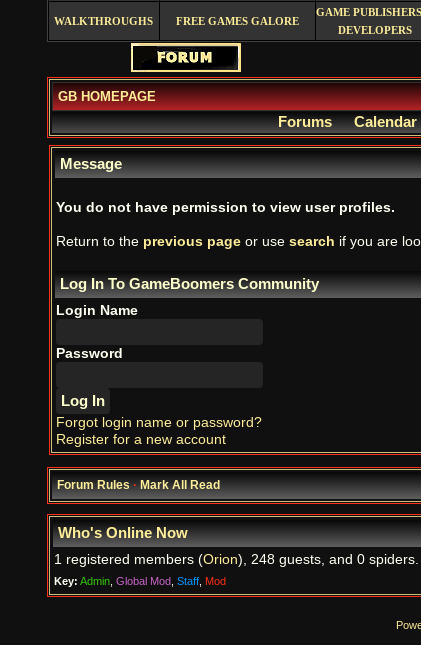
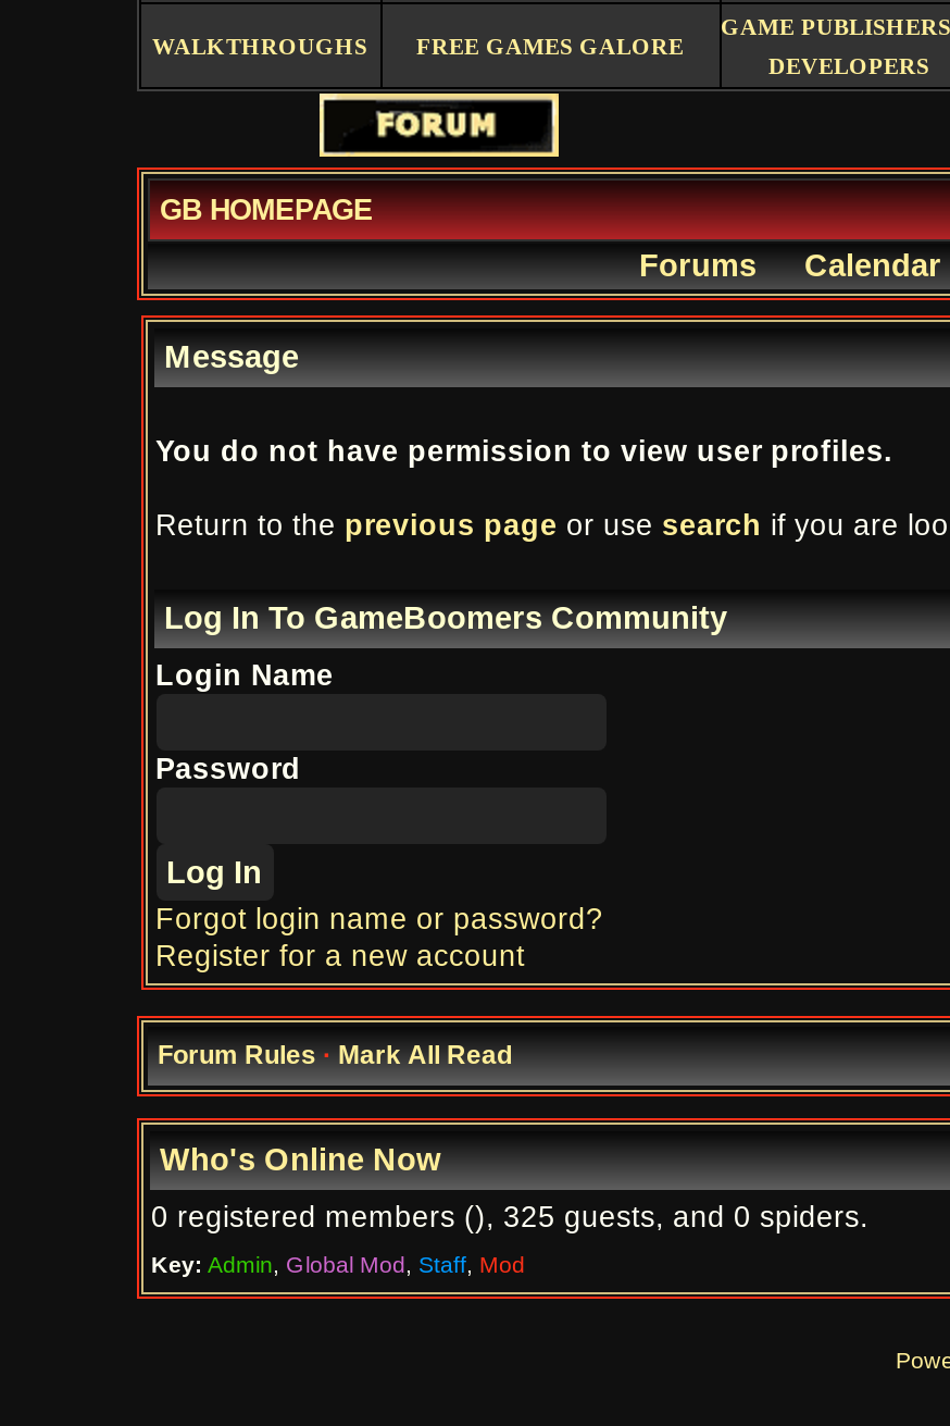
[53,552,418,567] 1 registered members (Orion), 248 guests, and 0 spiders. -> [151,1201,868,1233] 0 registered members (), 325 guests, and 0 spiders.

